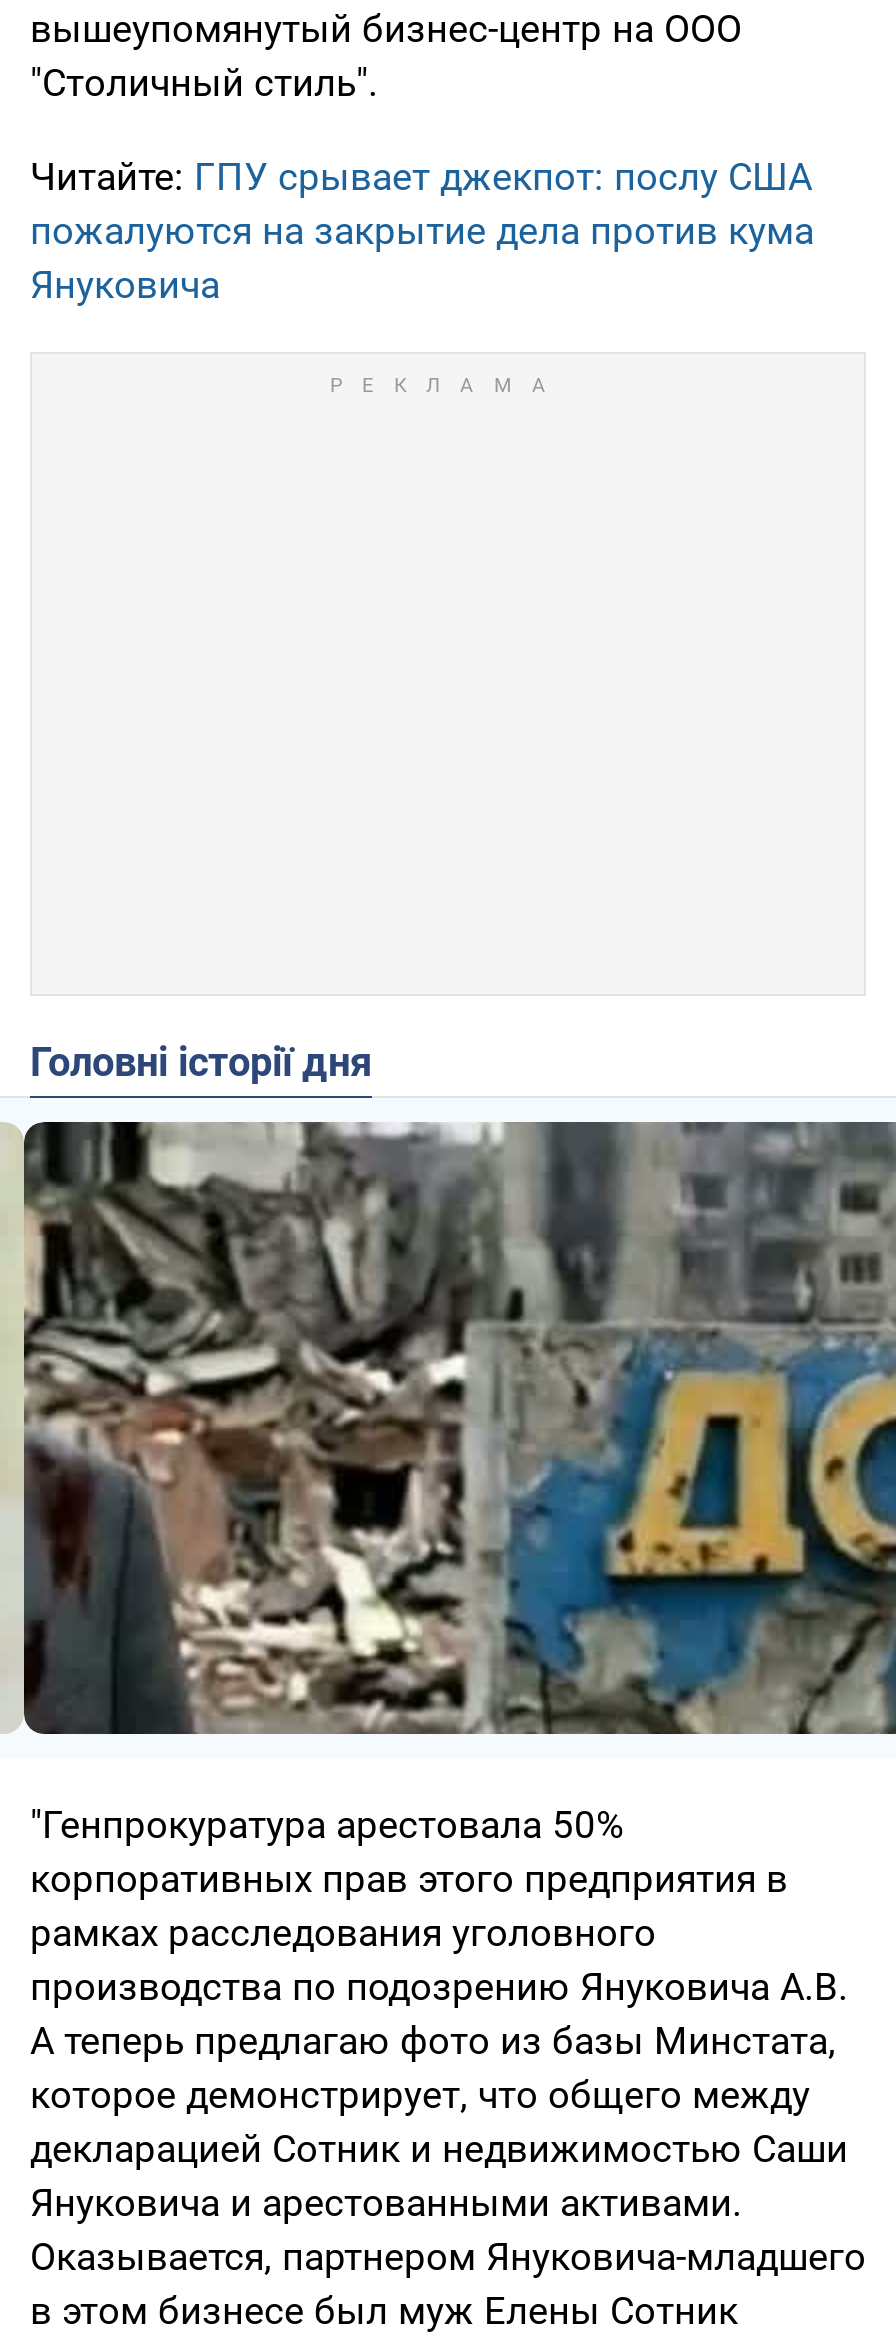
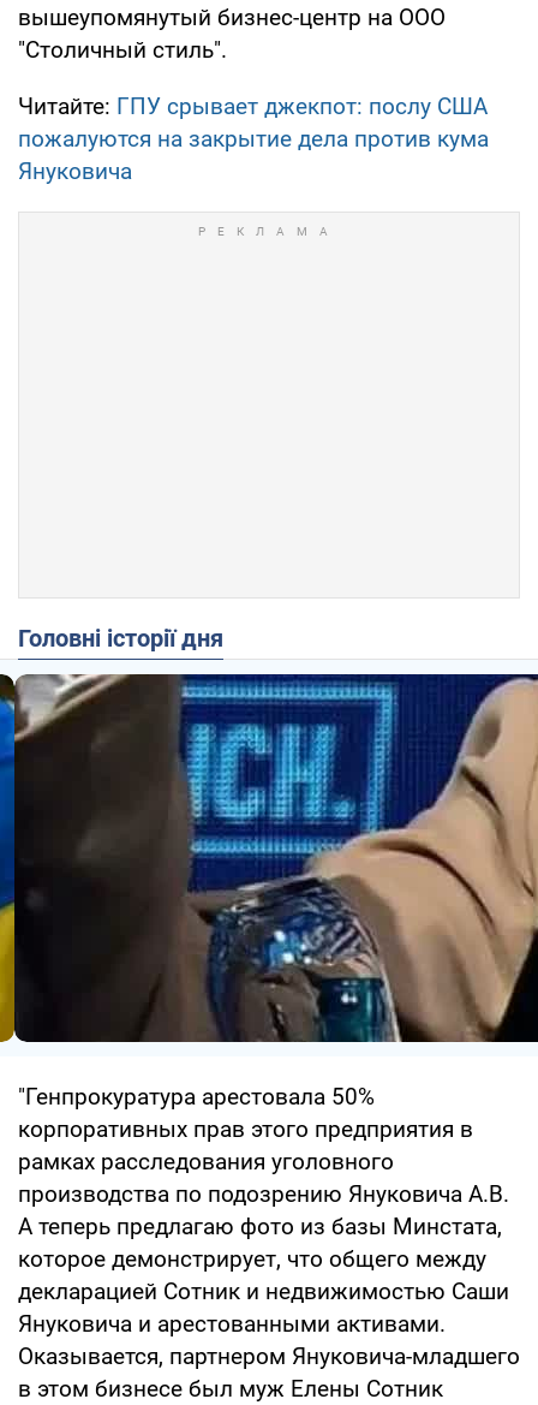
[6,1120,890,1736] [image] -> [4,673,534,1043] [image]

